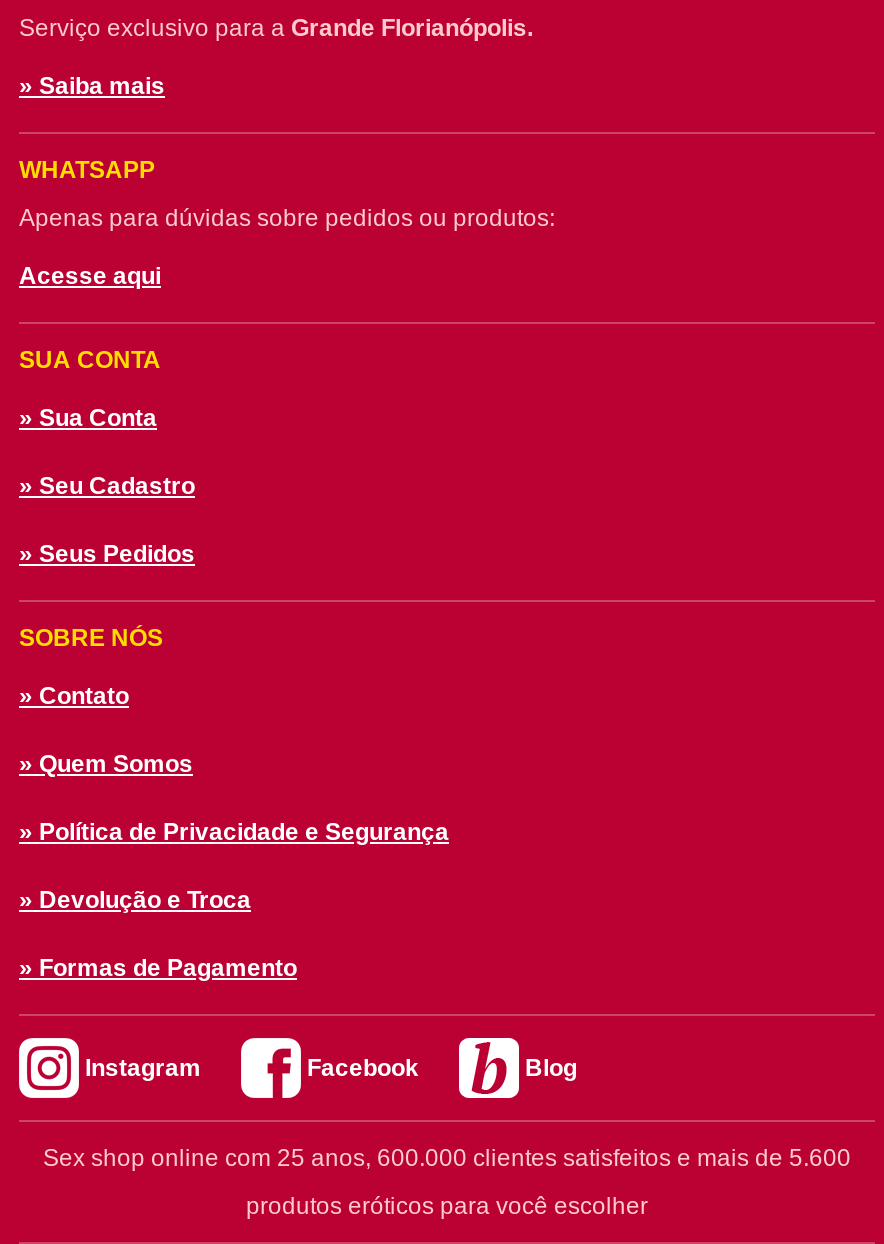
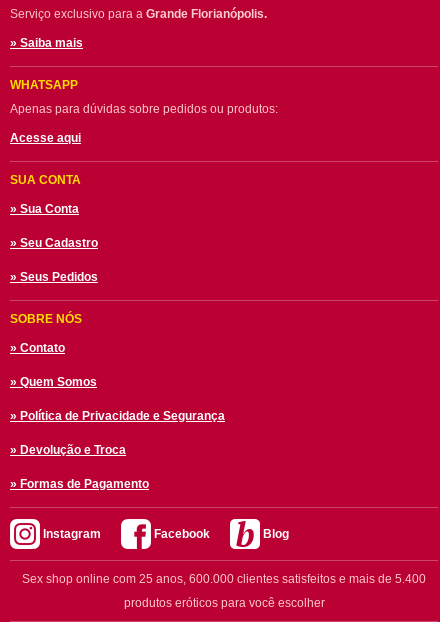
[43,1143,851,1171] Sex shop online com 25 anos, 600.000 clientes satisfeitos e mais de 5.600 -> [22,572,426,586] Sex shop online com 25 anos, 600.000 clientes satisfeitos e mais de 5.400

